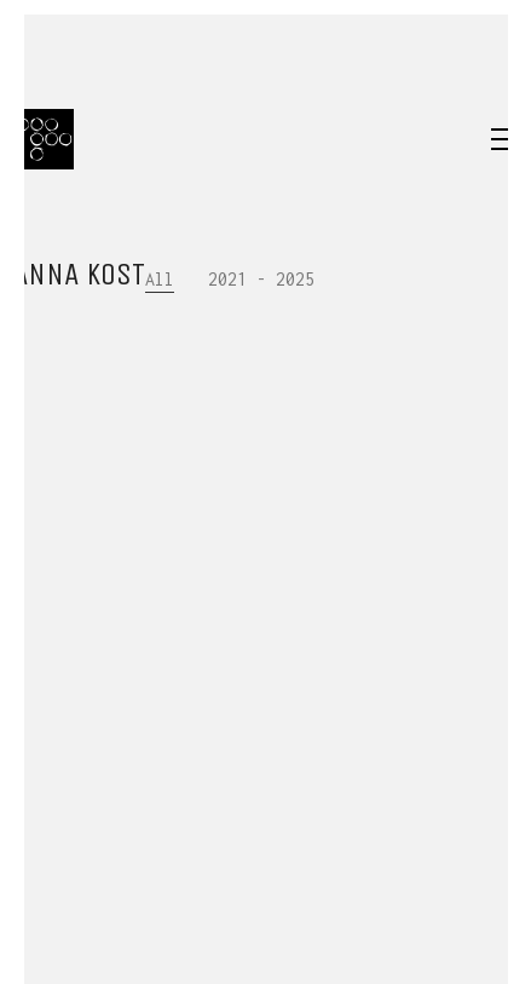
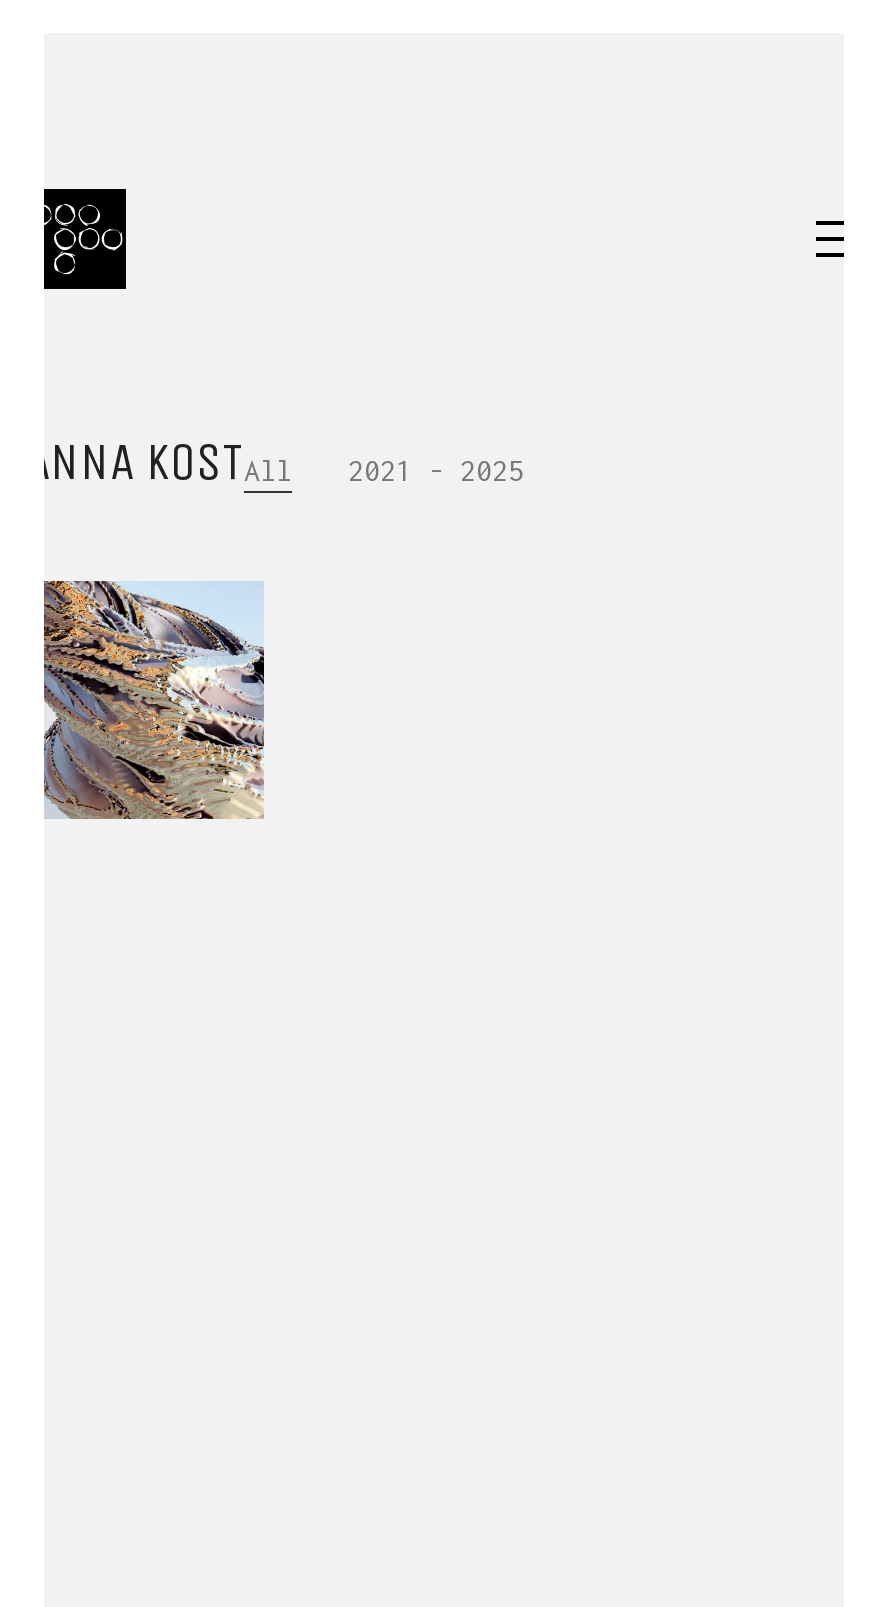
none -> [42,579,266,821] [image]

